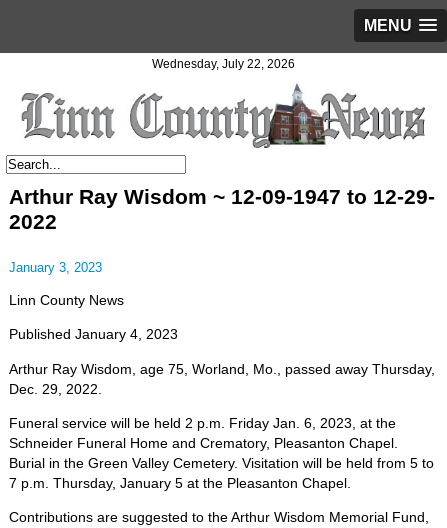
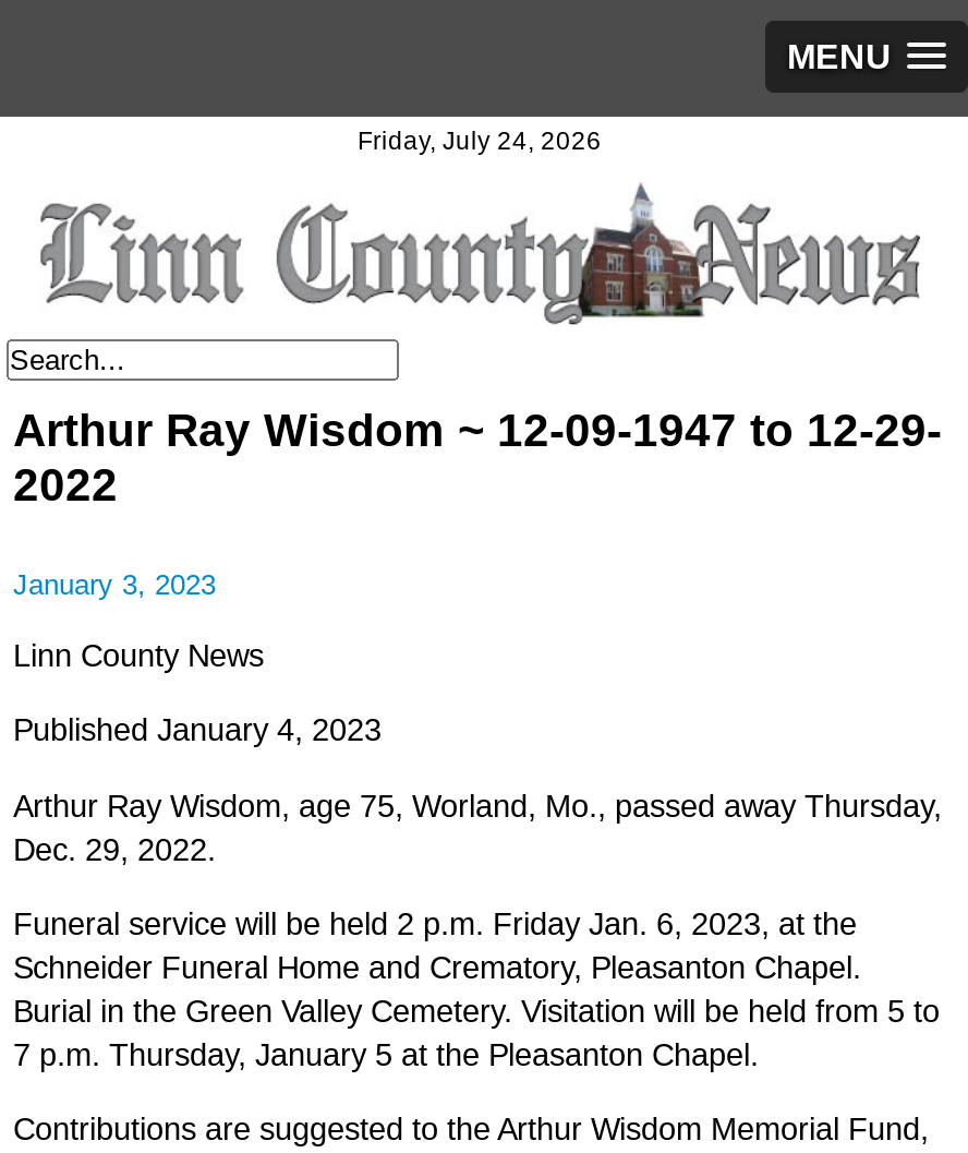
[151,57,294,70] Wednesday, July 22, 2026 -> [358,125,602,154] Friday, July 24, 2026

